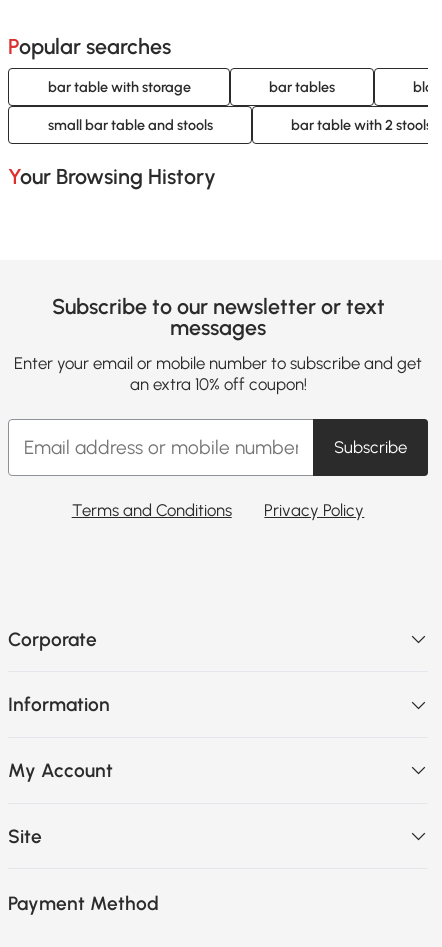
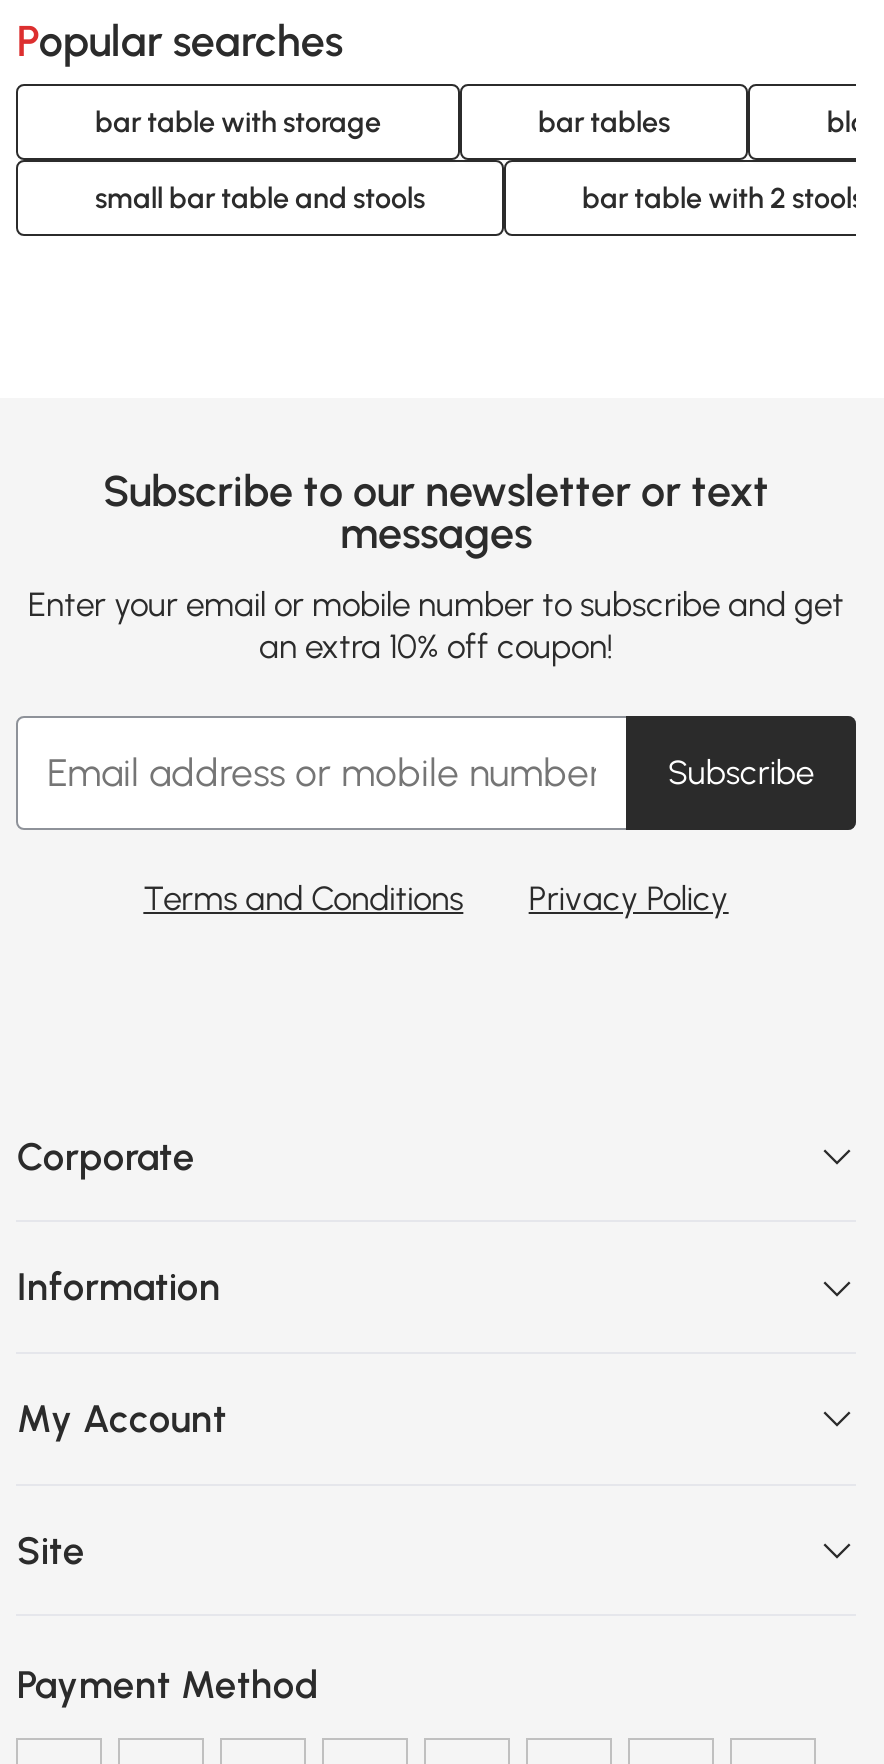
[20,164,216,189] Your Browsing History -> none

